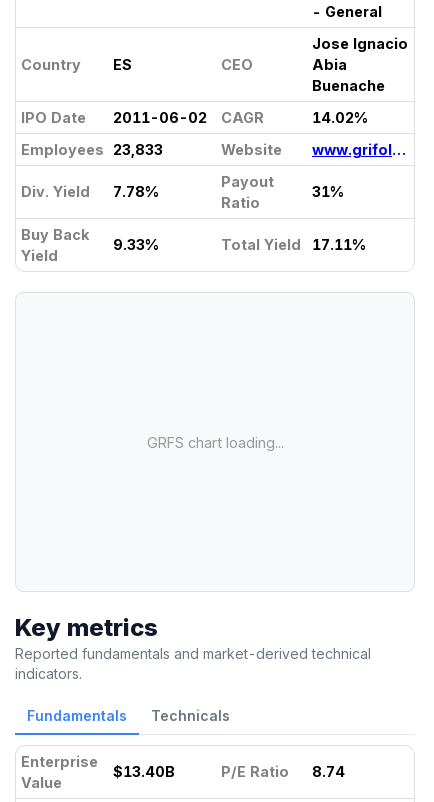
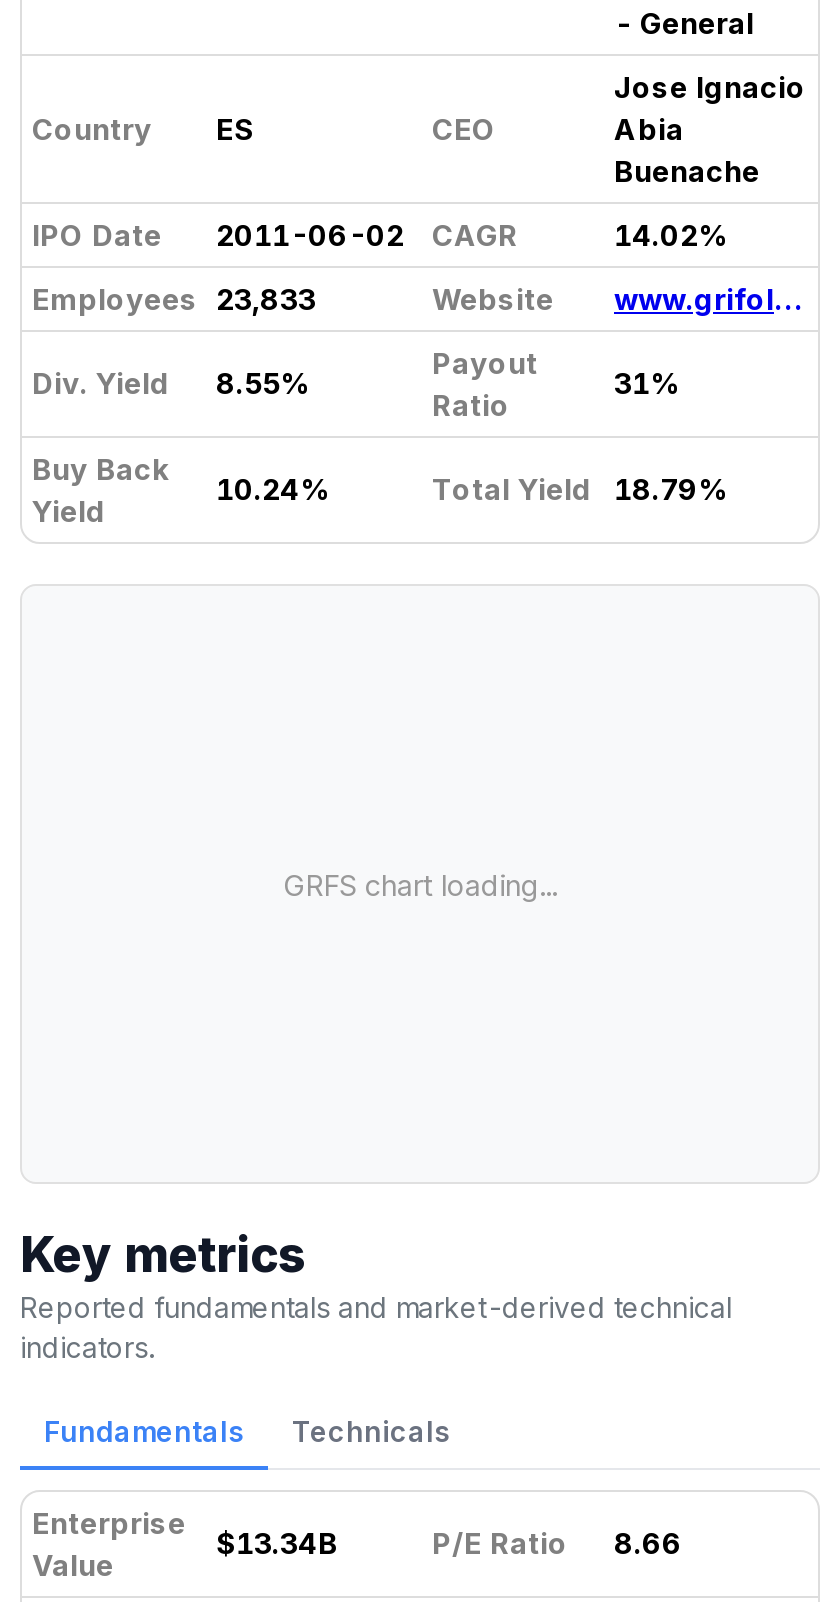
[21,183,159,200] Div. Yield 7.78% -> [32,366,308,400] Div. Yield 8.55%
[113,236,159,253] 9.33% -> [216,472,328,506] 10.24%
[221,236,366,253] Total Yield 17.11% -> [432,472,726,506] Total Yield 18.79%
[113,763,175,780] $13.40B -> [216,1526,338,1560] $13.34B
[221,763,345,780] P/E Ratio 8.74 -> [432,1526,682,1560] P/E Ratio 8.66

